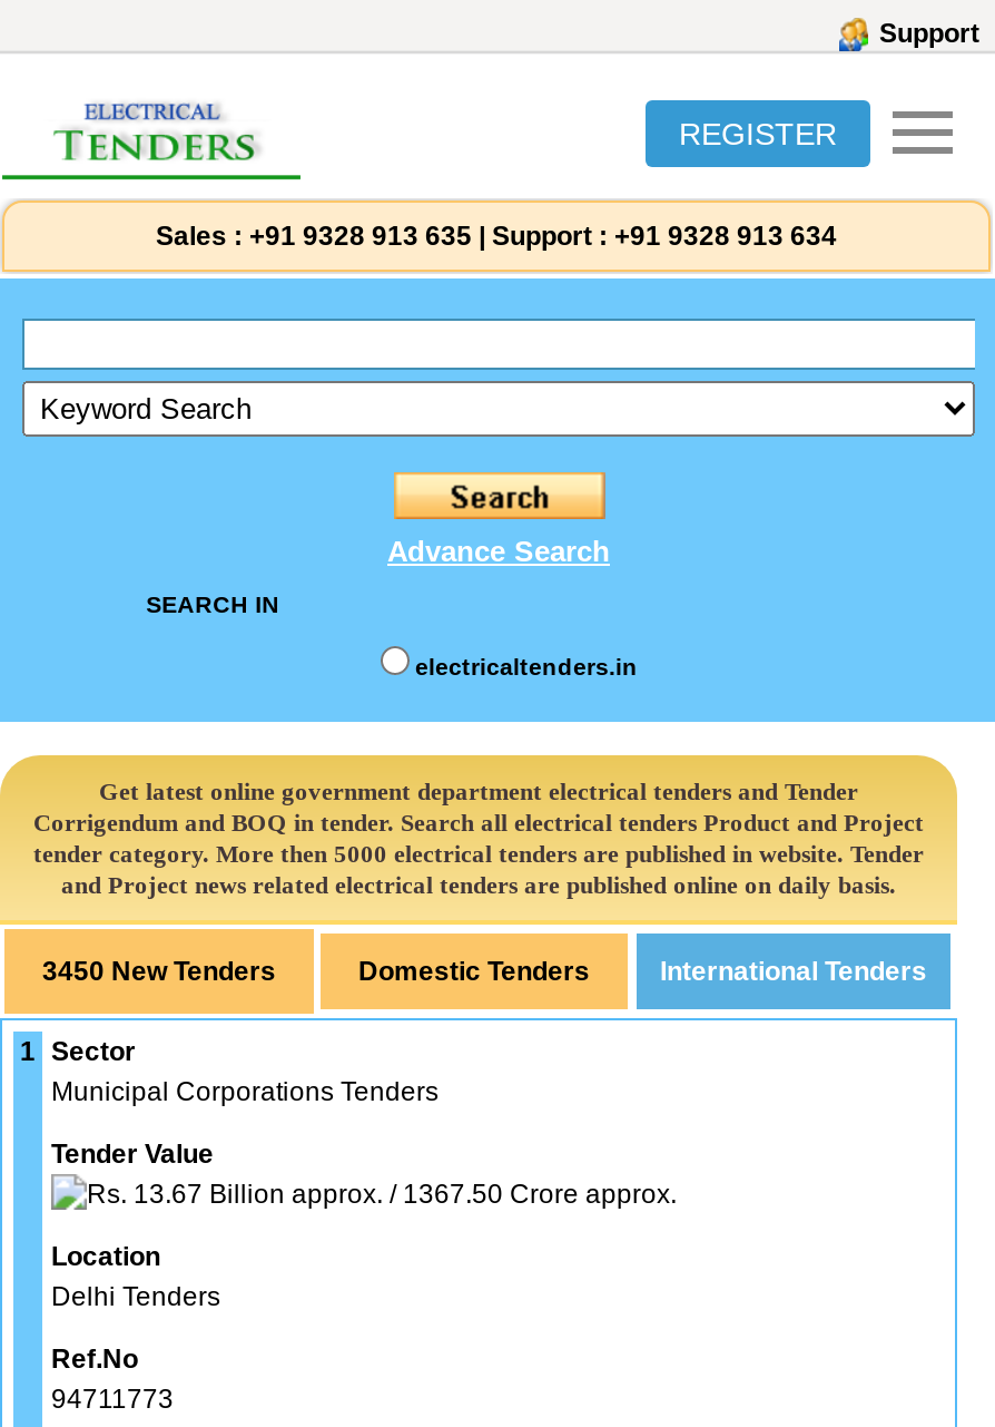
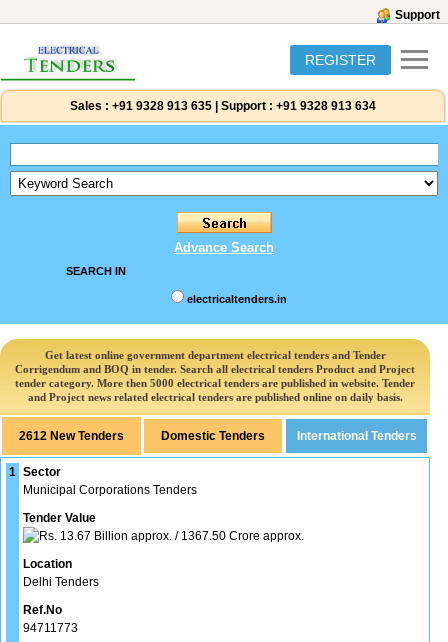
[42,956,276,987] 3450 New Tenders -> [19,429,124,443] 2612 New Tenders

